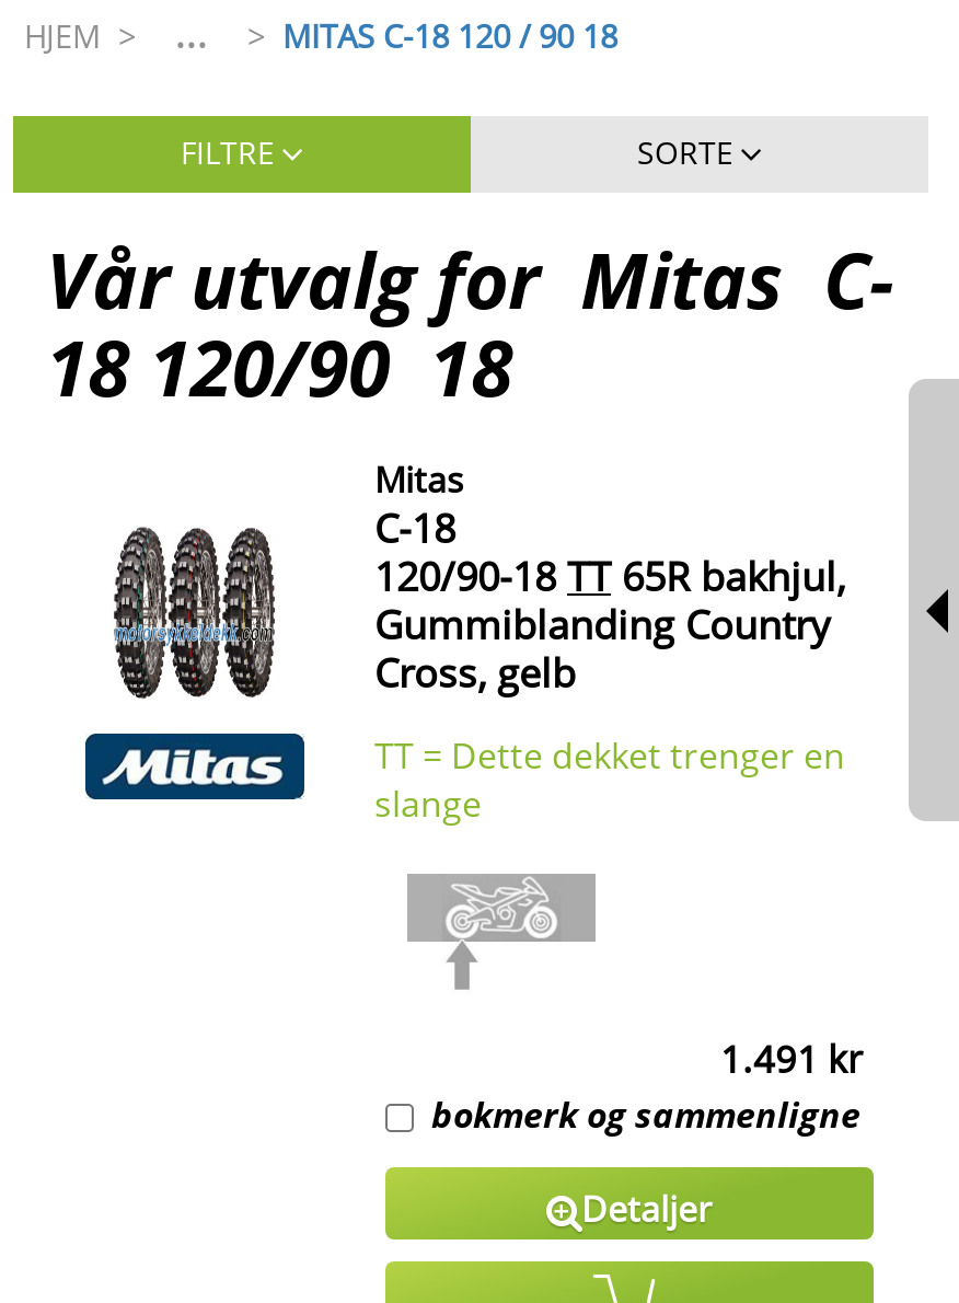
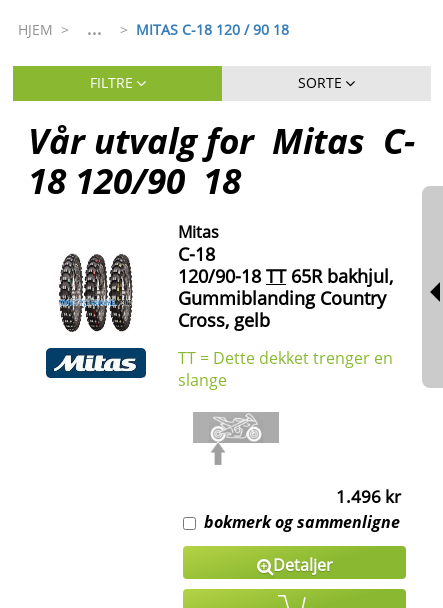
[720,1033,863,1084] 1.491 kr -> [336,485,401,508] 1.496 kr

